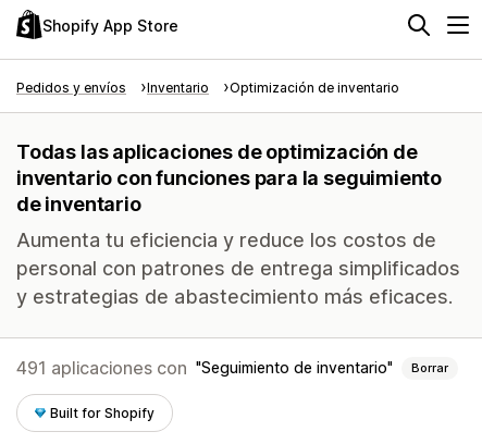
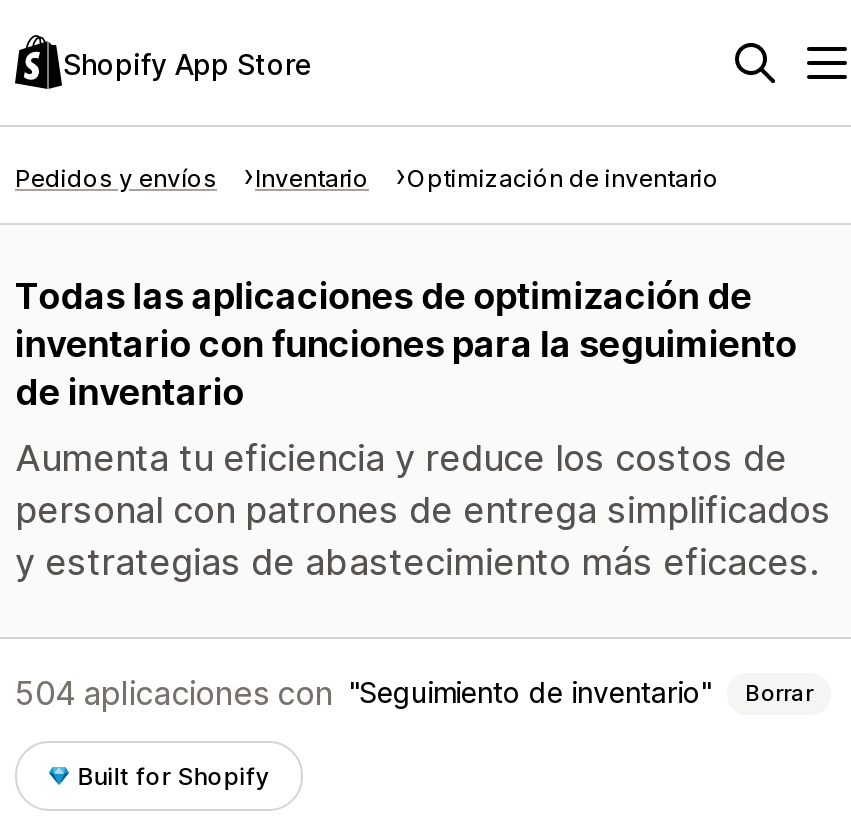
[16,357,187,379] 491 aplicaciones con -> [15,673,333,713] 504 aplicaciones con

